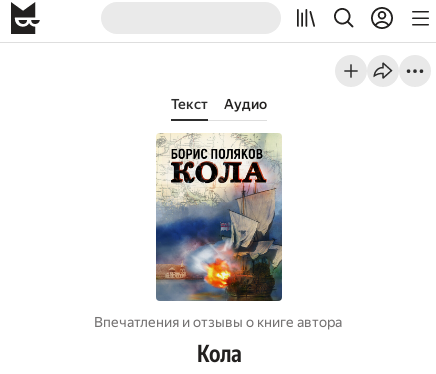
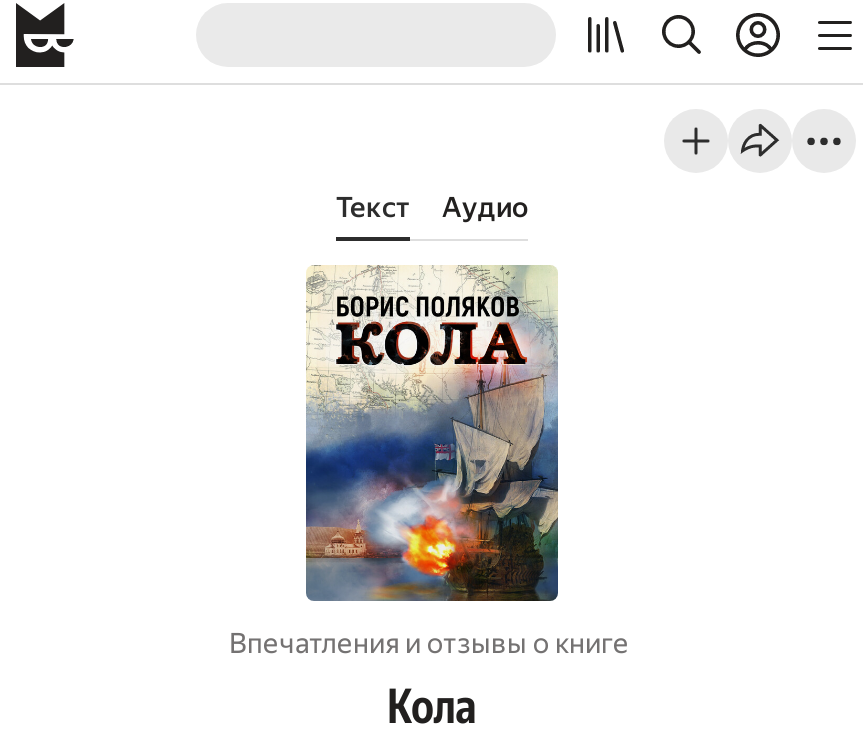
[93,314,341,330] Впечатления и отзывы о книге автора -> [229,627,629,659] Впечатления и отзывы о книге

